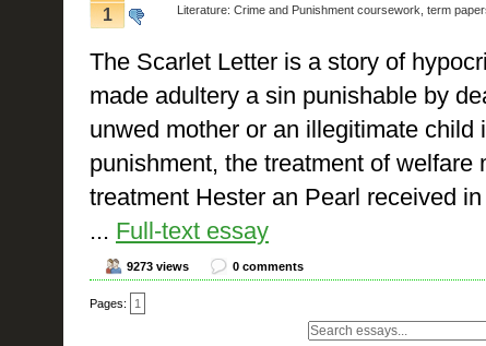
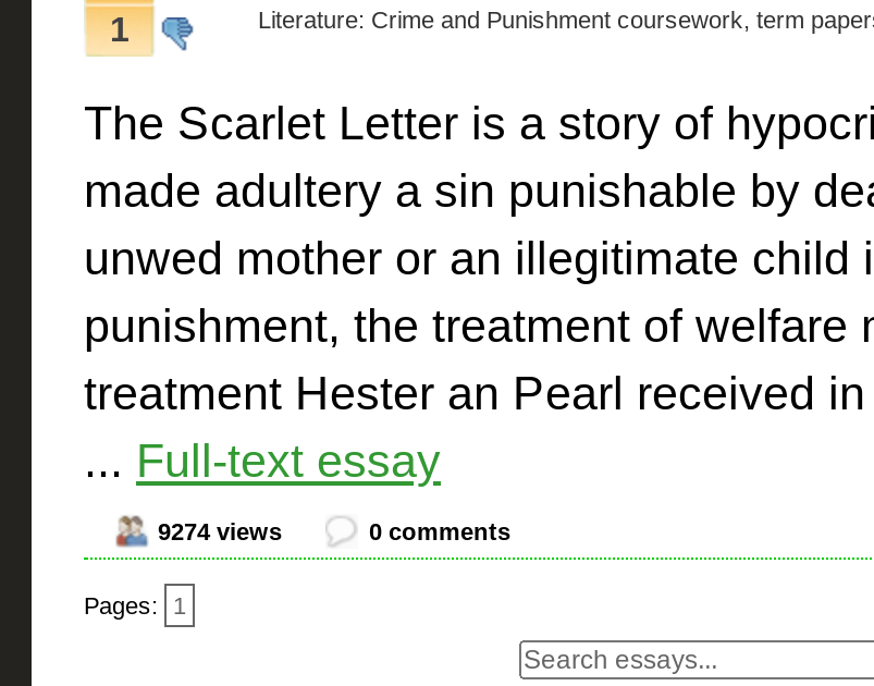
[127,260,189,273] 9273 views -> [158,518,282,544] 9274 views

